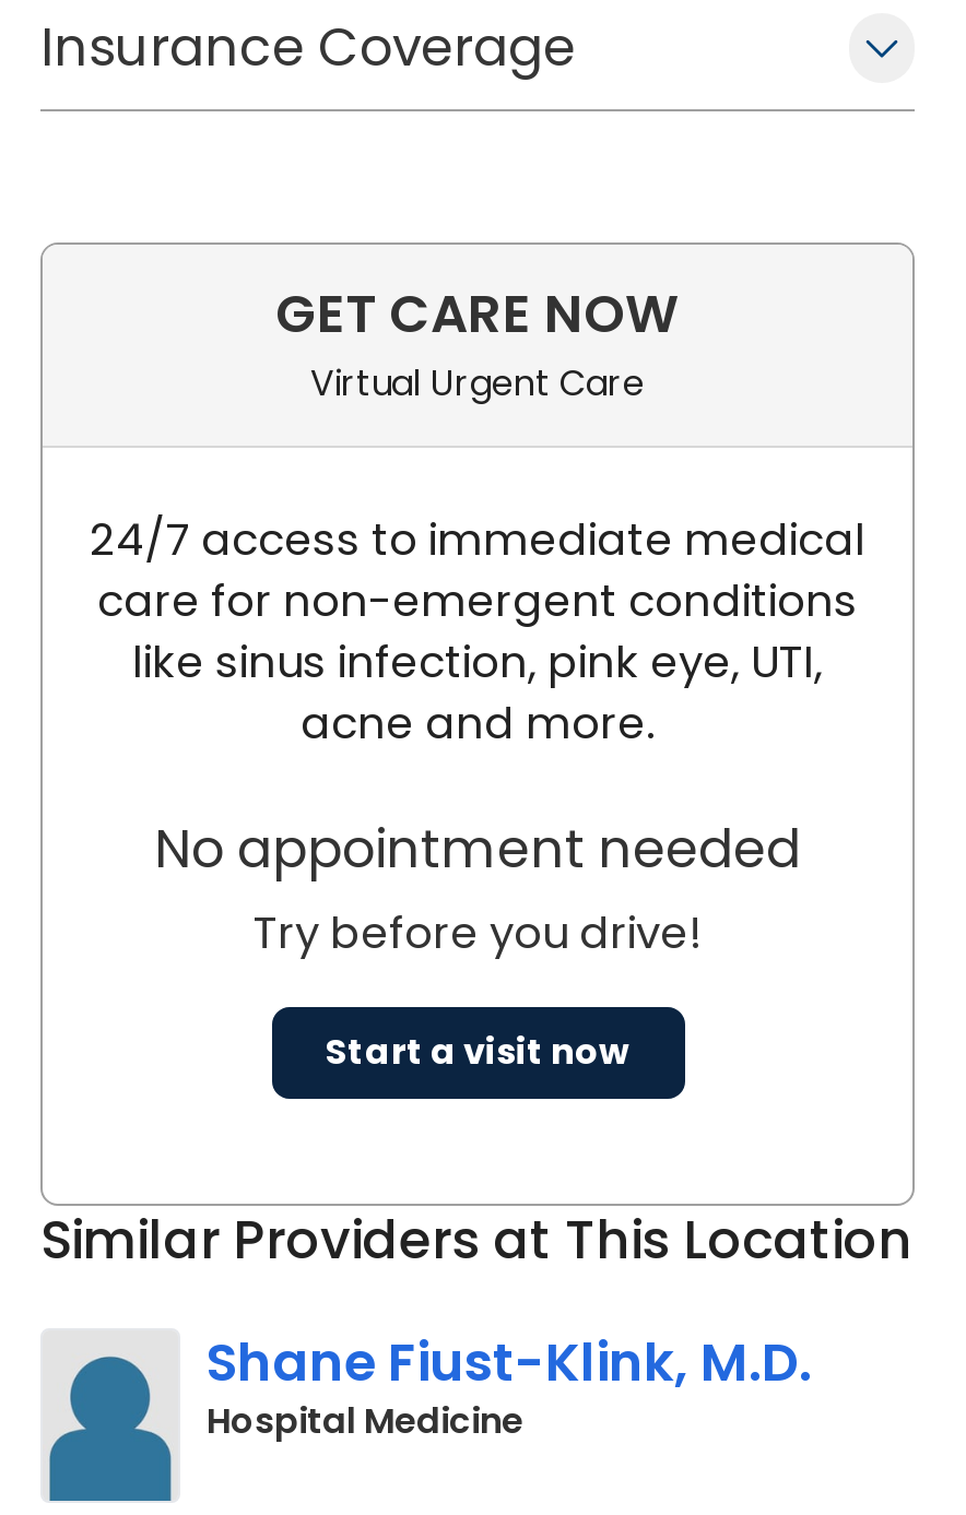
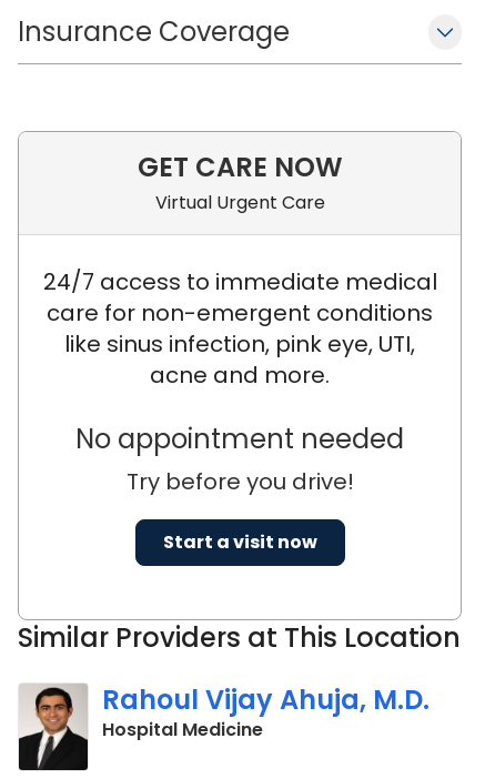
[43,1326,812,1503] [image] | Shane Fiust-Klink, M.D. -> [18,681,430,771] [image] | Rahoul Vijay Ahuja, M.D.

